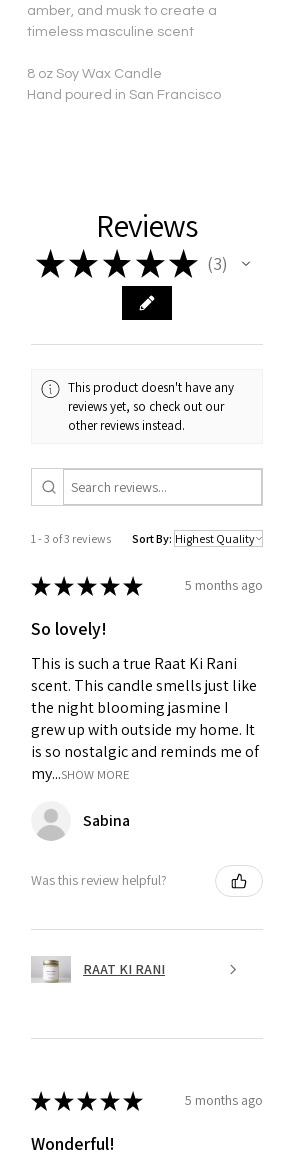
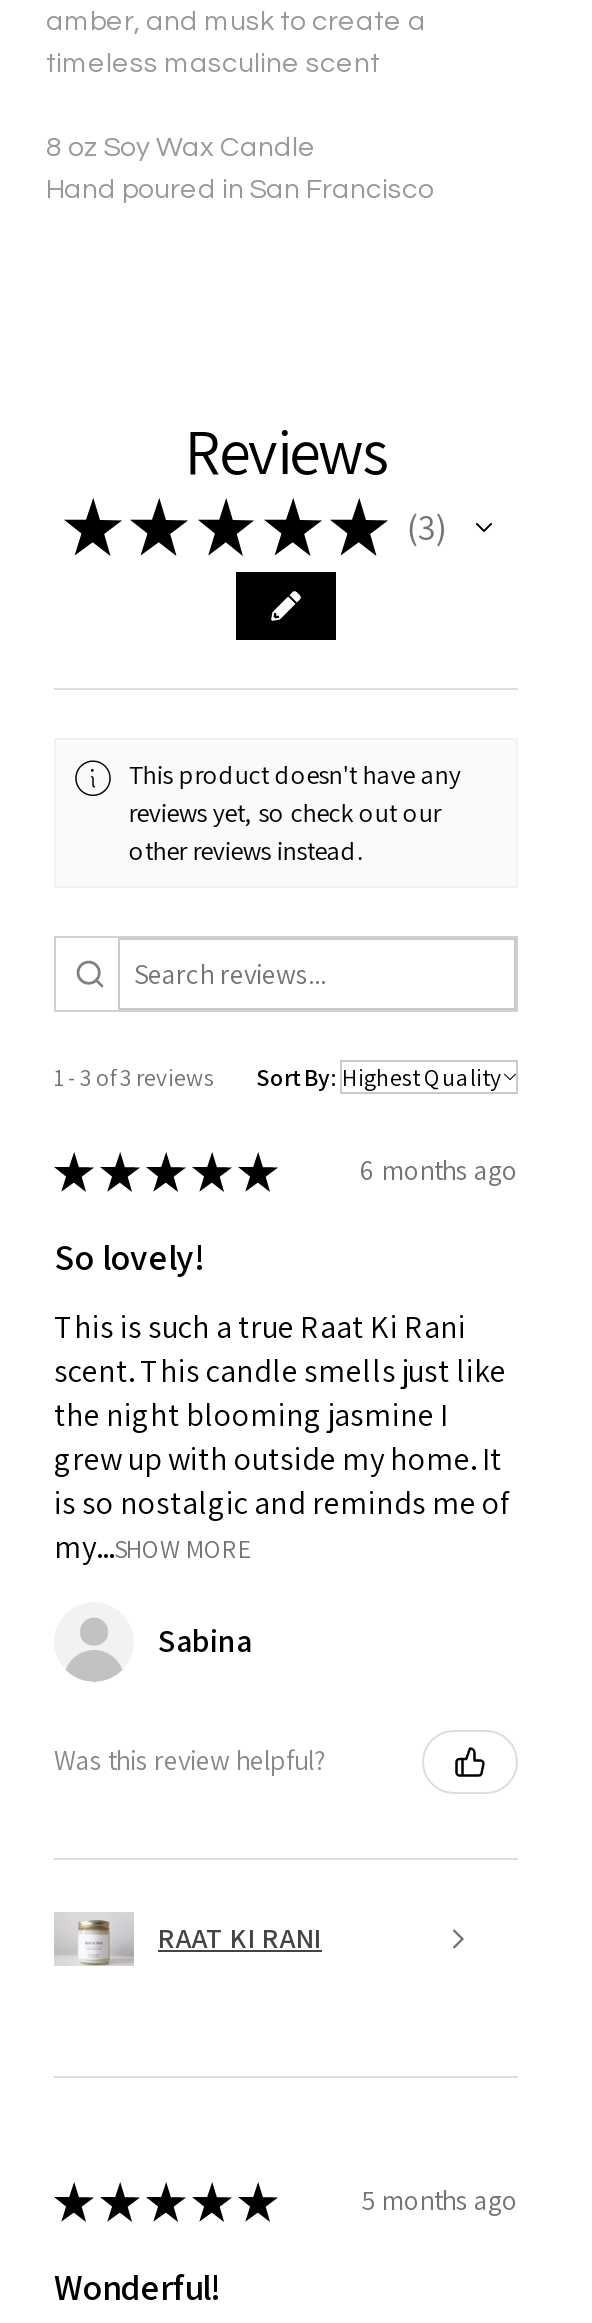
[185,576,263,594] 5 months ago -> [360,1152,518,1188] 6 months ago

